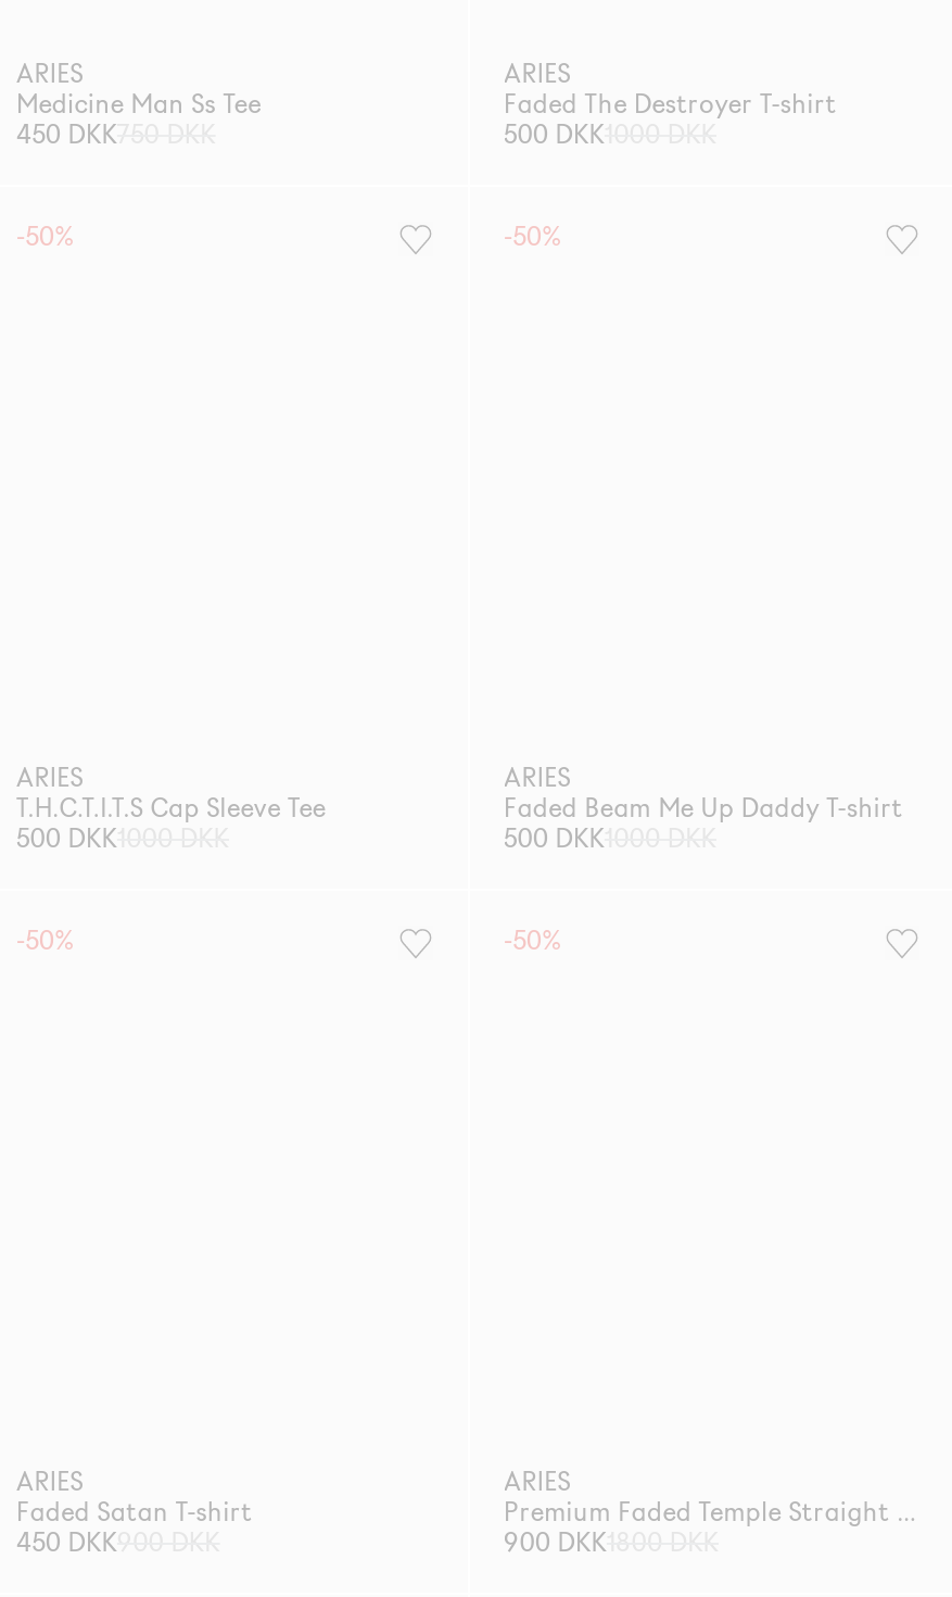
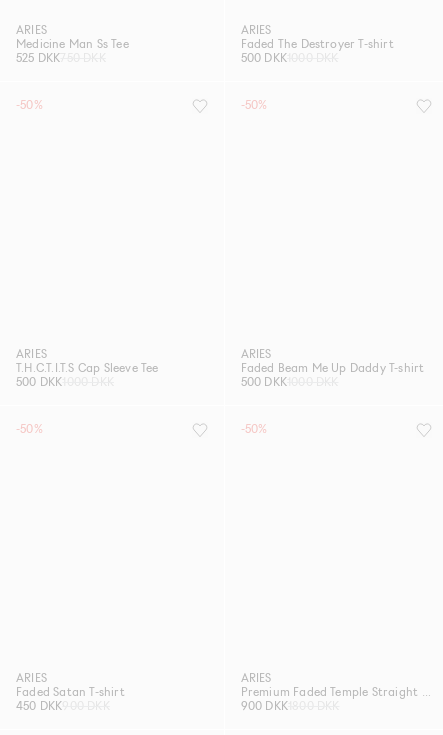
[16,116,216,149] 450 DKK 750 DKK -> [16,50,106,65] 525 DKK 750 DKK

